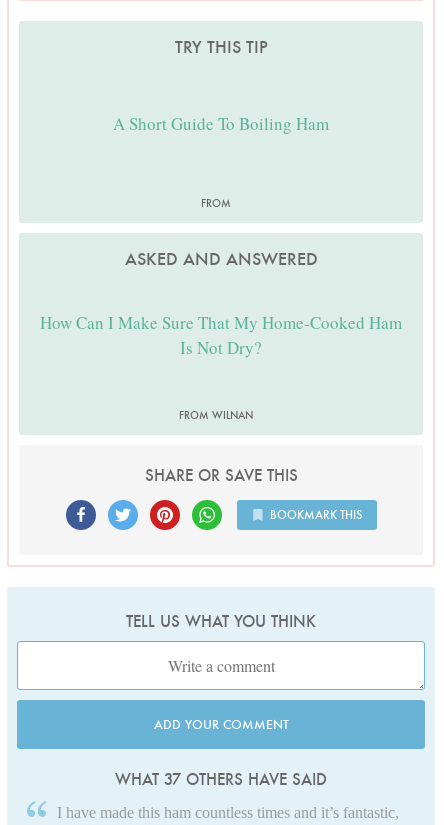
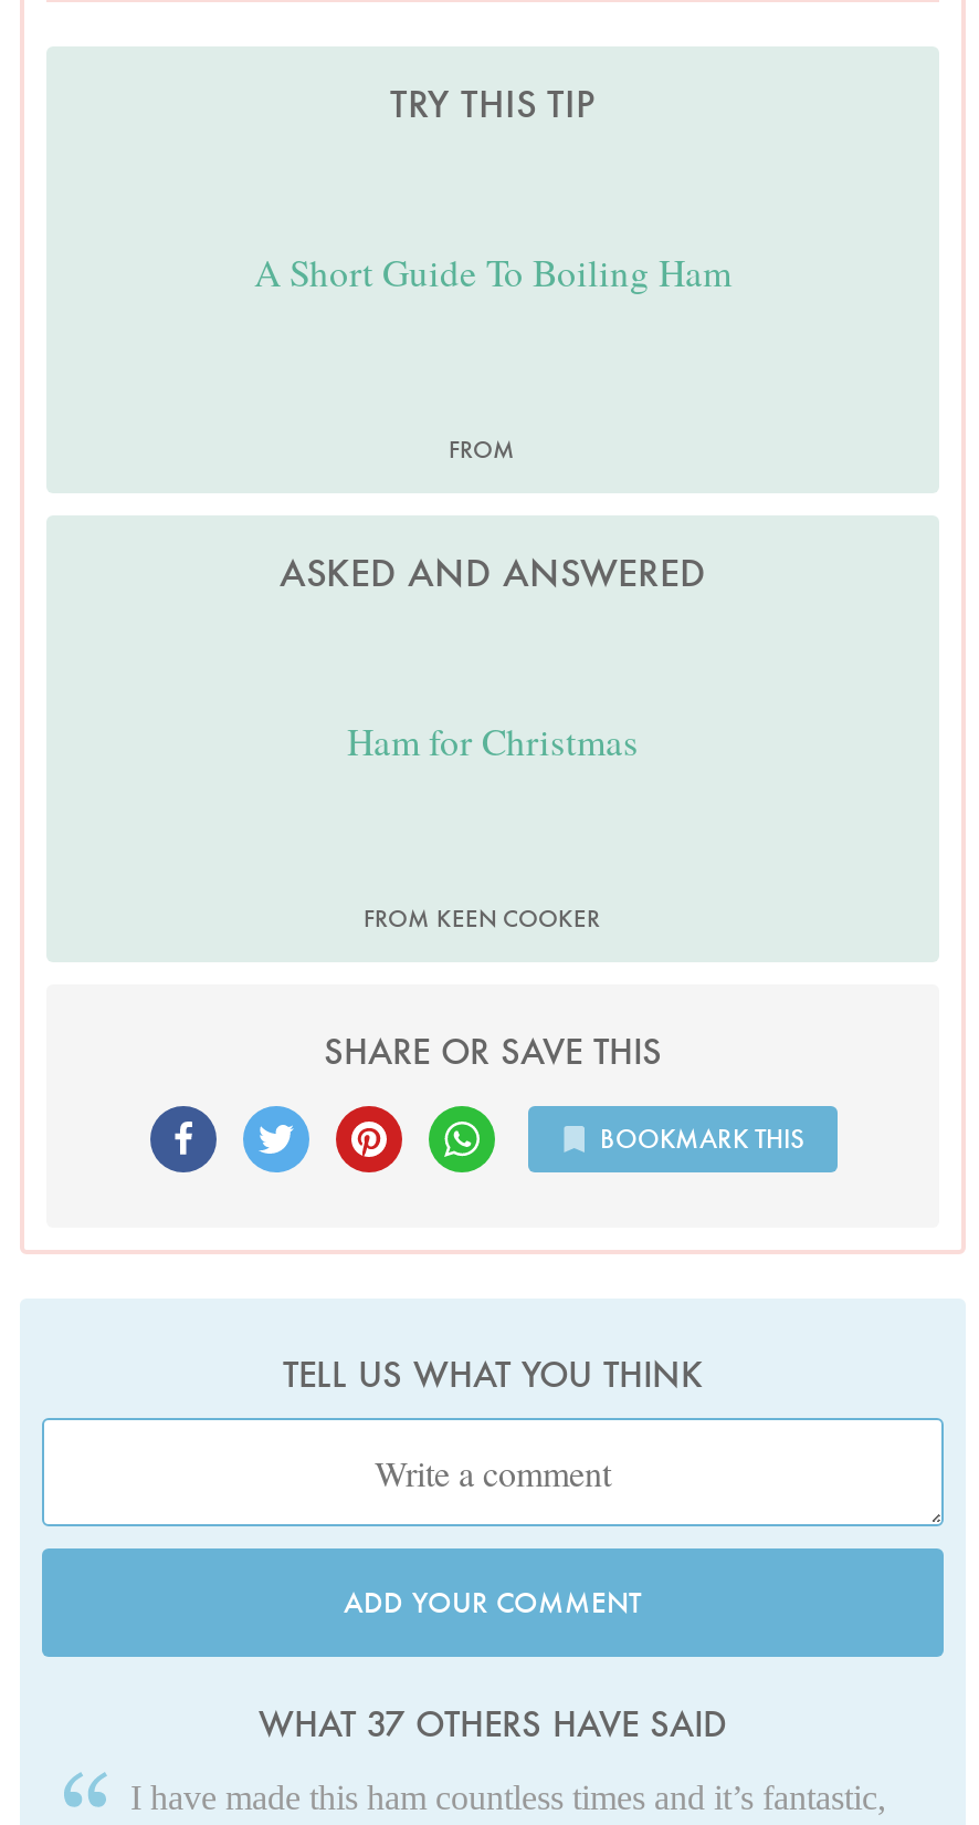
[40,311,402,359] How Can I Make Sure That My Home-Cooked Ham | Is Not Dry? -> [347,715,639,766] Ham for Christmas
[179,408,253,422] FROM WILNAN -> [364,903,600,934] FROM KEEN COOKER

